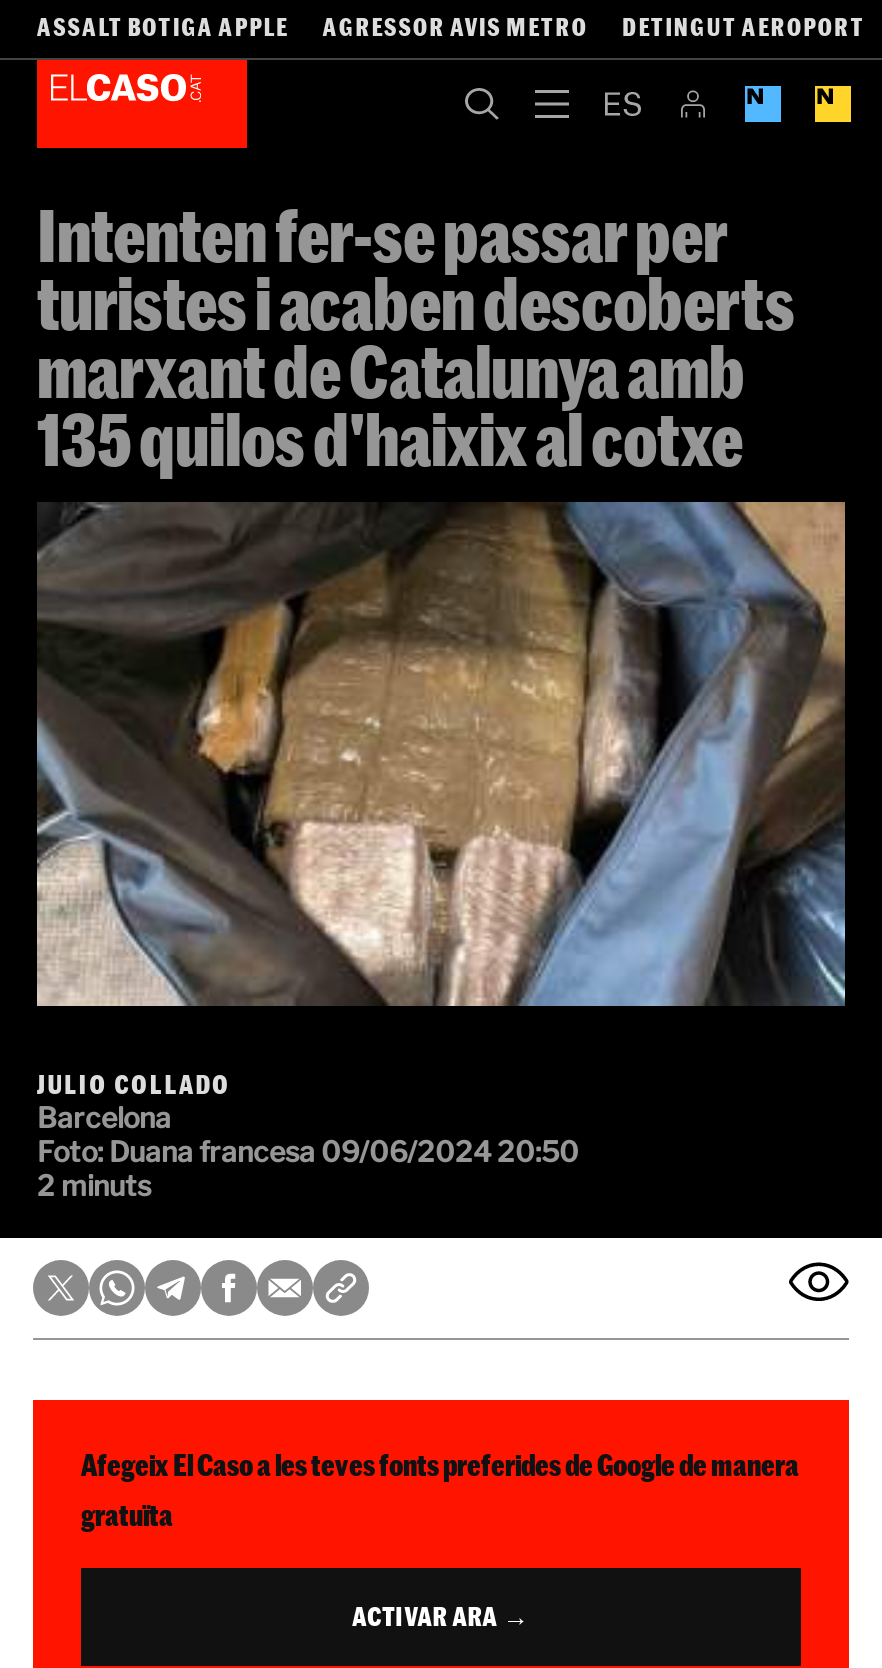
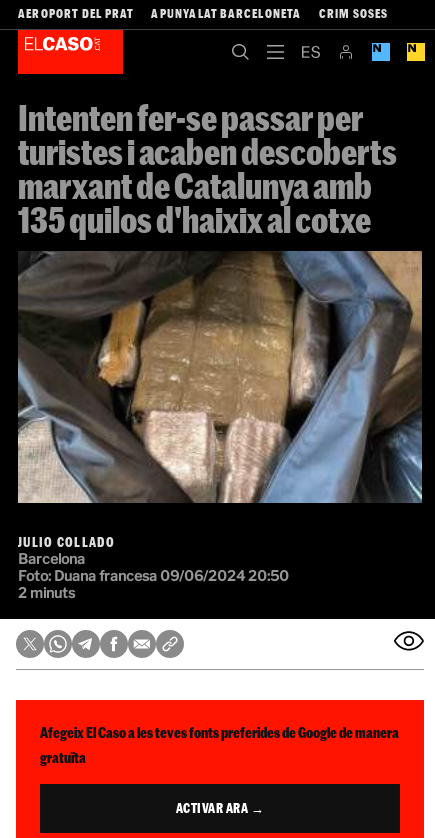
[37,12,865,40] ASSALT BOTIGA APPLE | AGRESSOR AVIS METRO | DETINGUT AEROPORT -> [18,6,389,20] AEROPORT DEL PRAT | APUNYALAT BARCELONETA | CRIM SOSES

